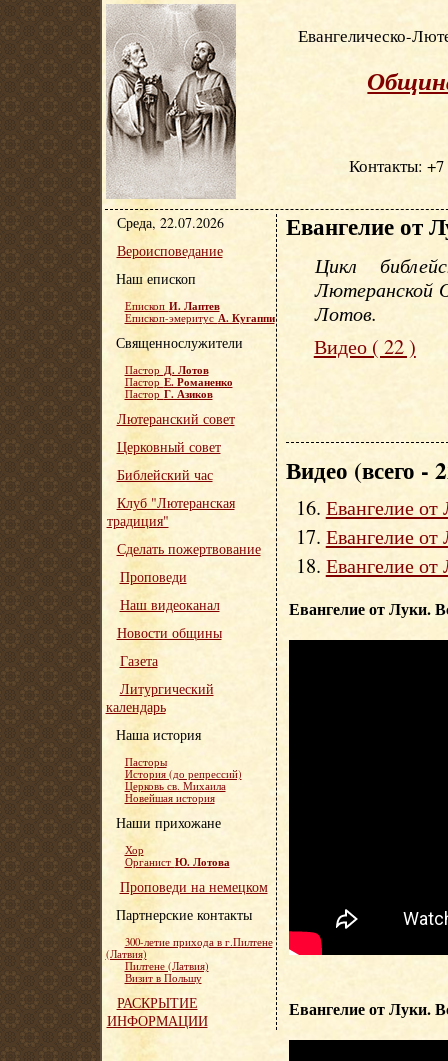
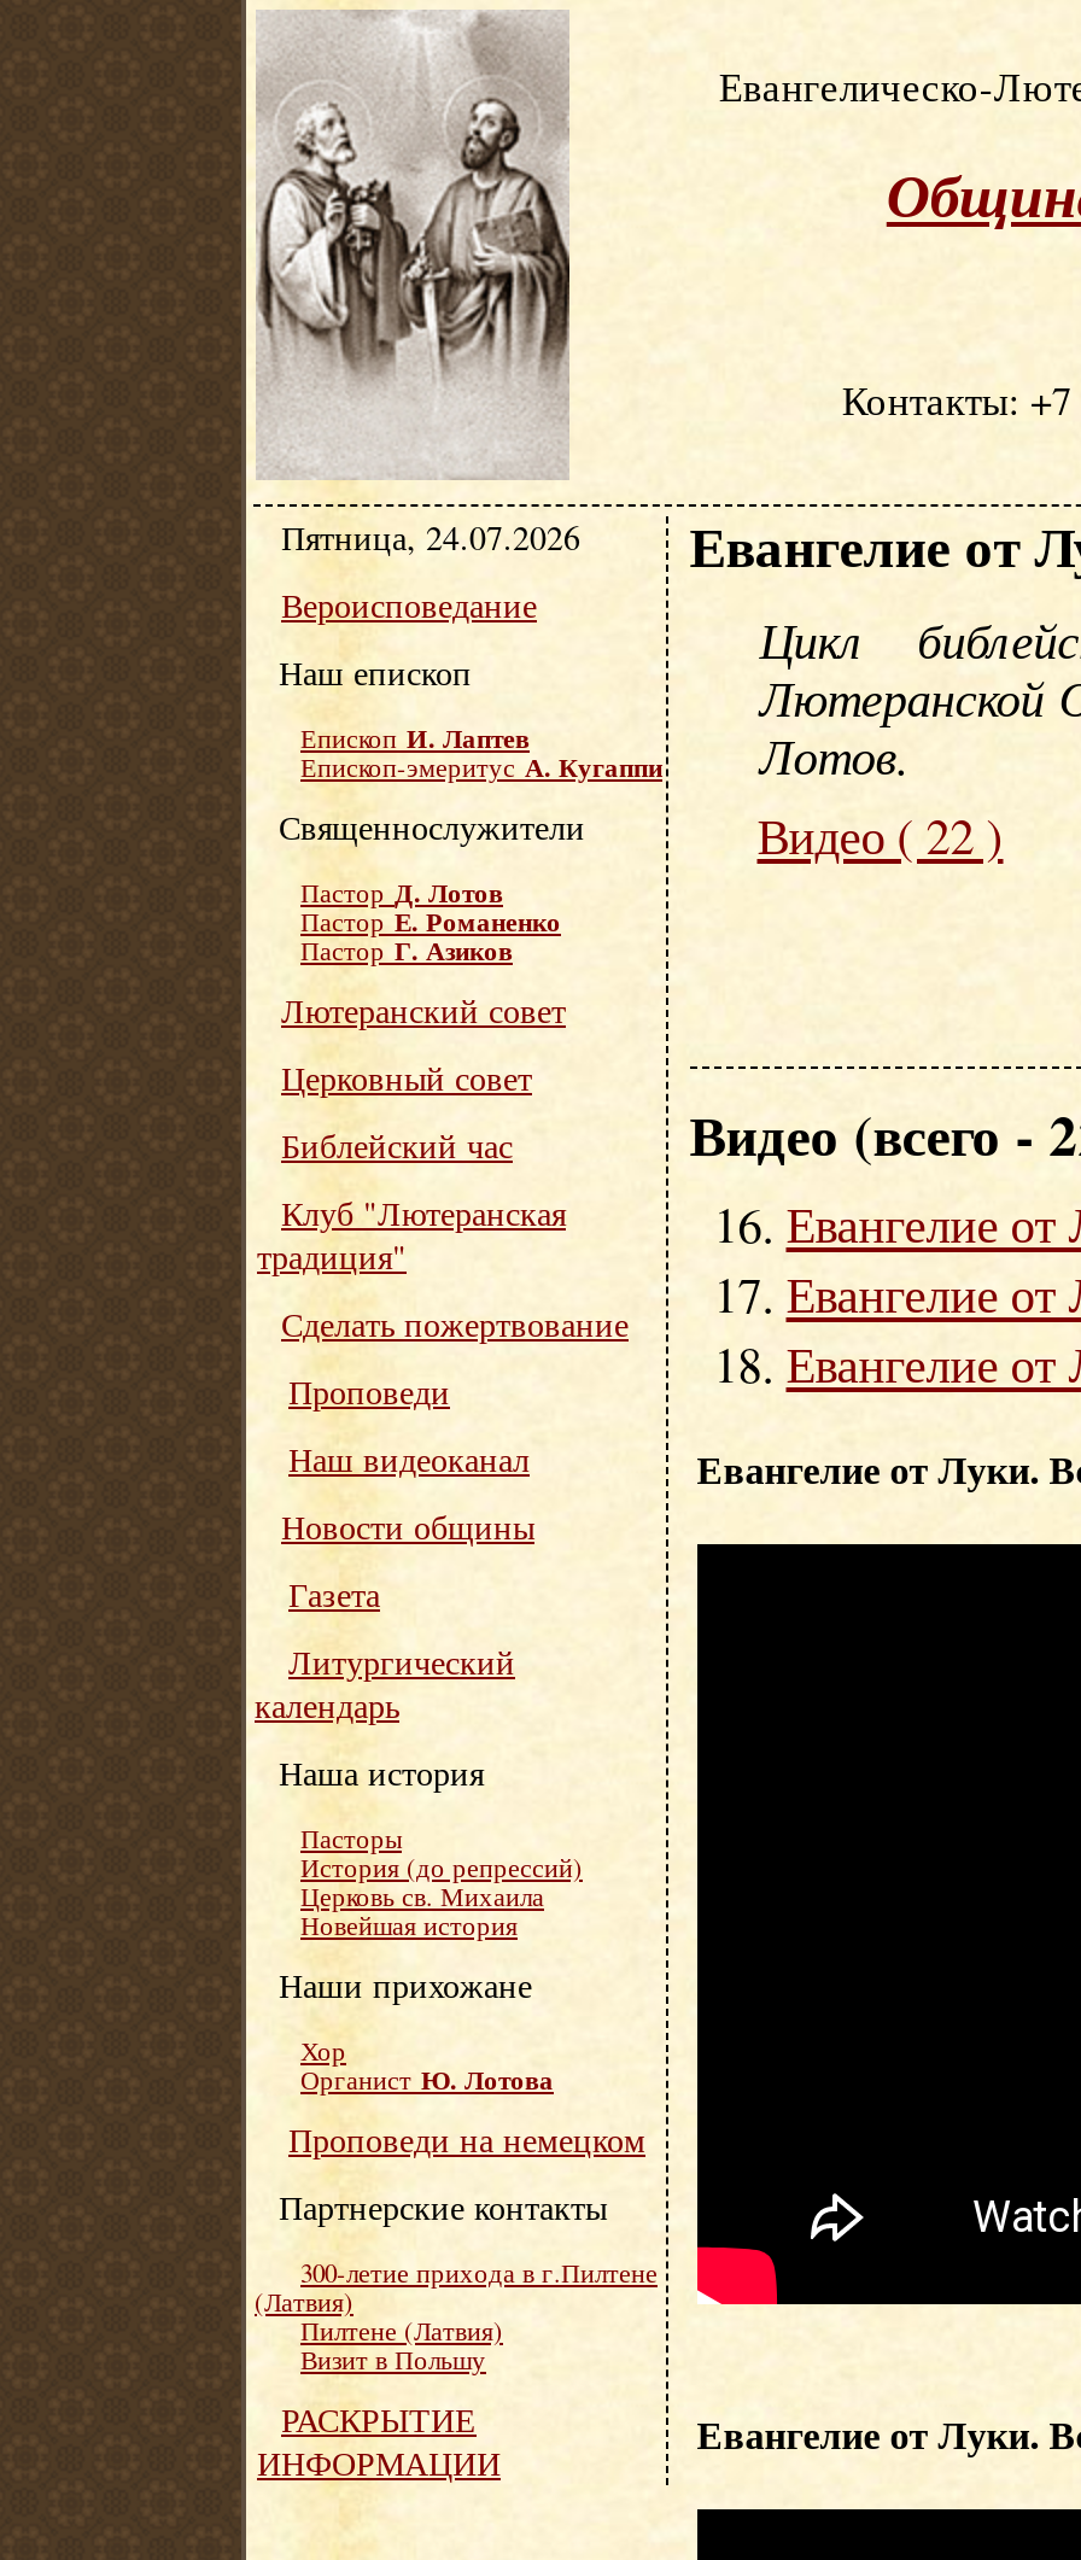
[106,213,223,232] Среда, 22.07.2026 -> [257,514,580,560] Пятница, 24.07.2026

